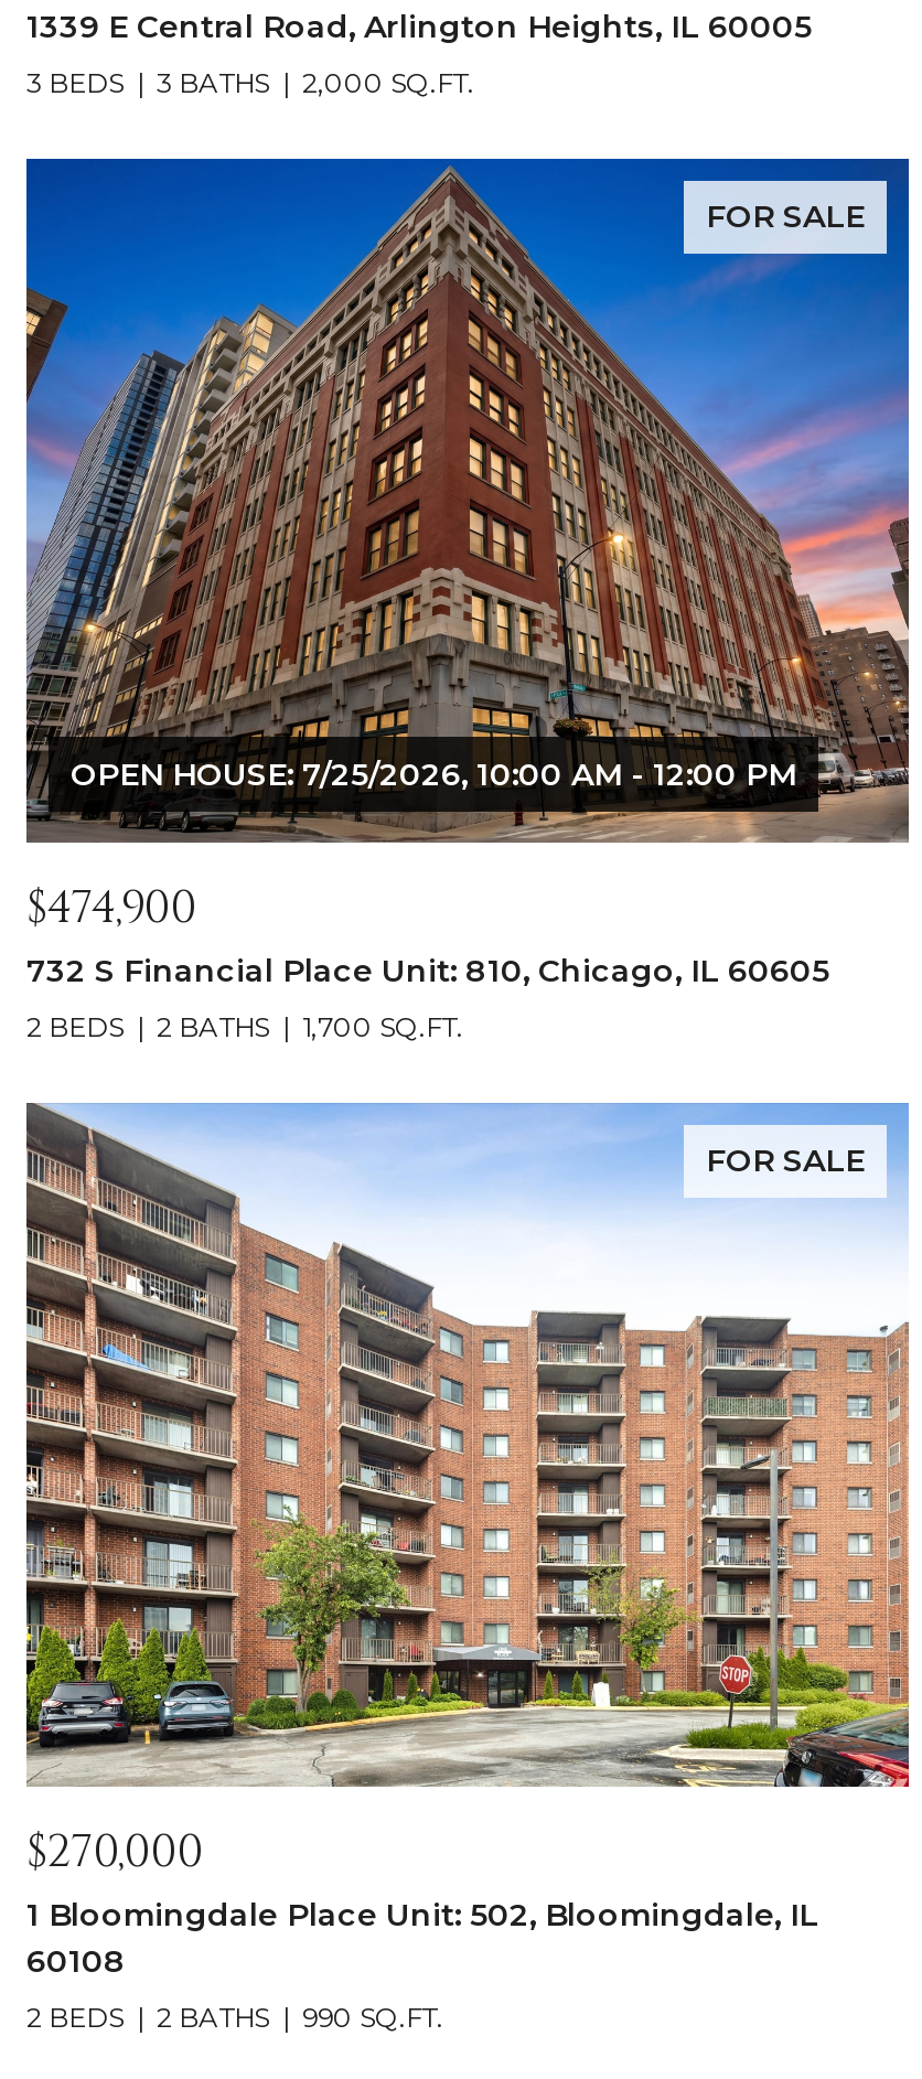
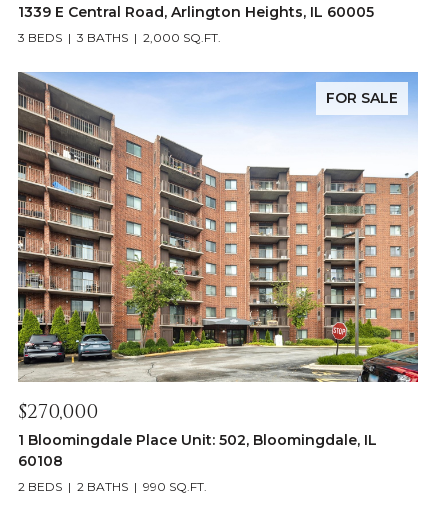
[24,157,911,843] [image] | FOR SALE -> none
[26,754,829,1043] OPEN HOUSE: 7/25/2026, 10:00 AM - 12:00 PM | $474,900 | 732 S Financial Place Unit: 810, Chicago, IL 60605 | 2 BEDS | 2 BATHS | 1,700 SQ.FT. -> none

